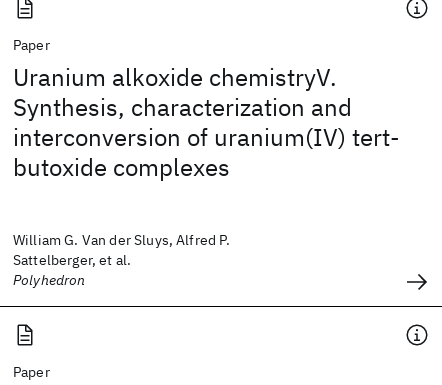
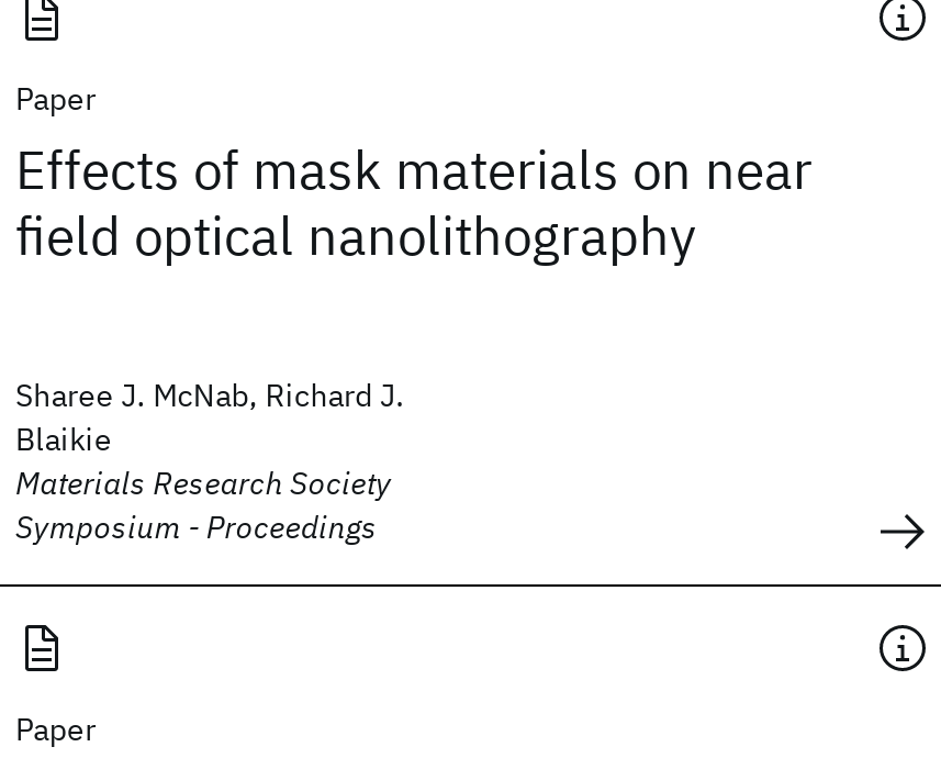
[13,61,400,183] Uranium alkoxide chemistryV. | Synthesis, characterization and | interconversion of uranium(IV) tert- | butoxide complexes -> [15,134,813,270] Effects of mask materials on near | field optical nanolithography
[13,231,231,289] William G. Van der Sluys, Alfred P. | Sattelberger, et al. | Polyhedron -> [15,376,405,547] Sharee J. McNab, Richard J. | Blaikie | Materials Research Society | Symposium - Proceedings

